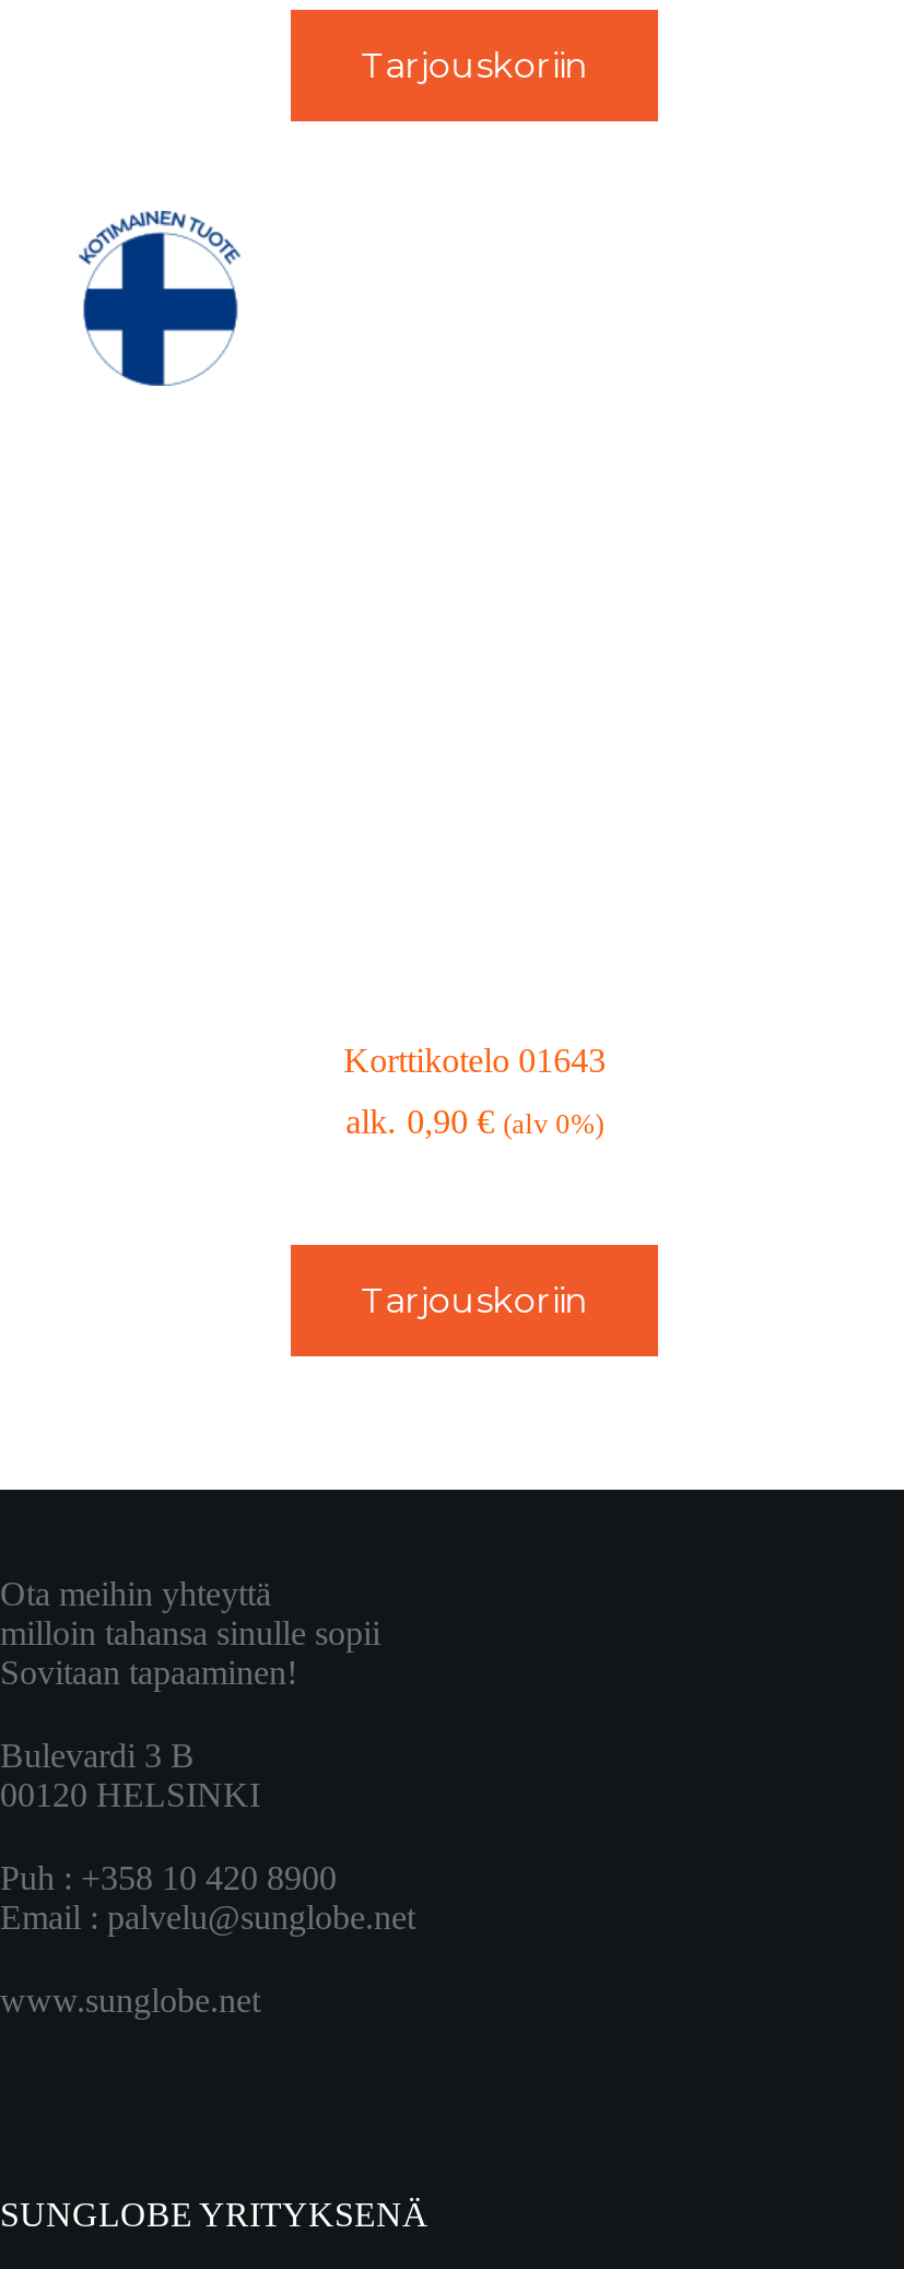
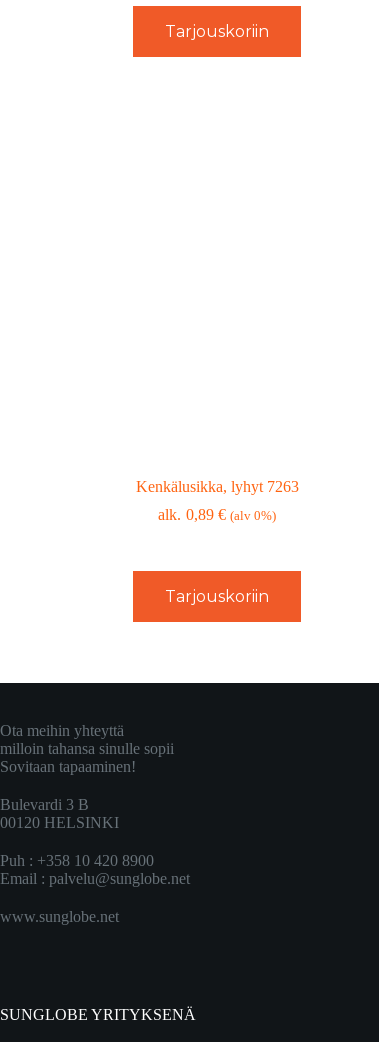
[79,209,240,388] [image] -> none
[343,1041,606,1078] Korttikotelo 01643 -> [136,478,299,495] Kenkälusikka, lyhyt 7263
[407,1102,604,1139] 0,90 € (alv 0%) -> [186,506,276,523] 0,89 € (alv 0%)

